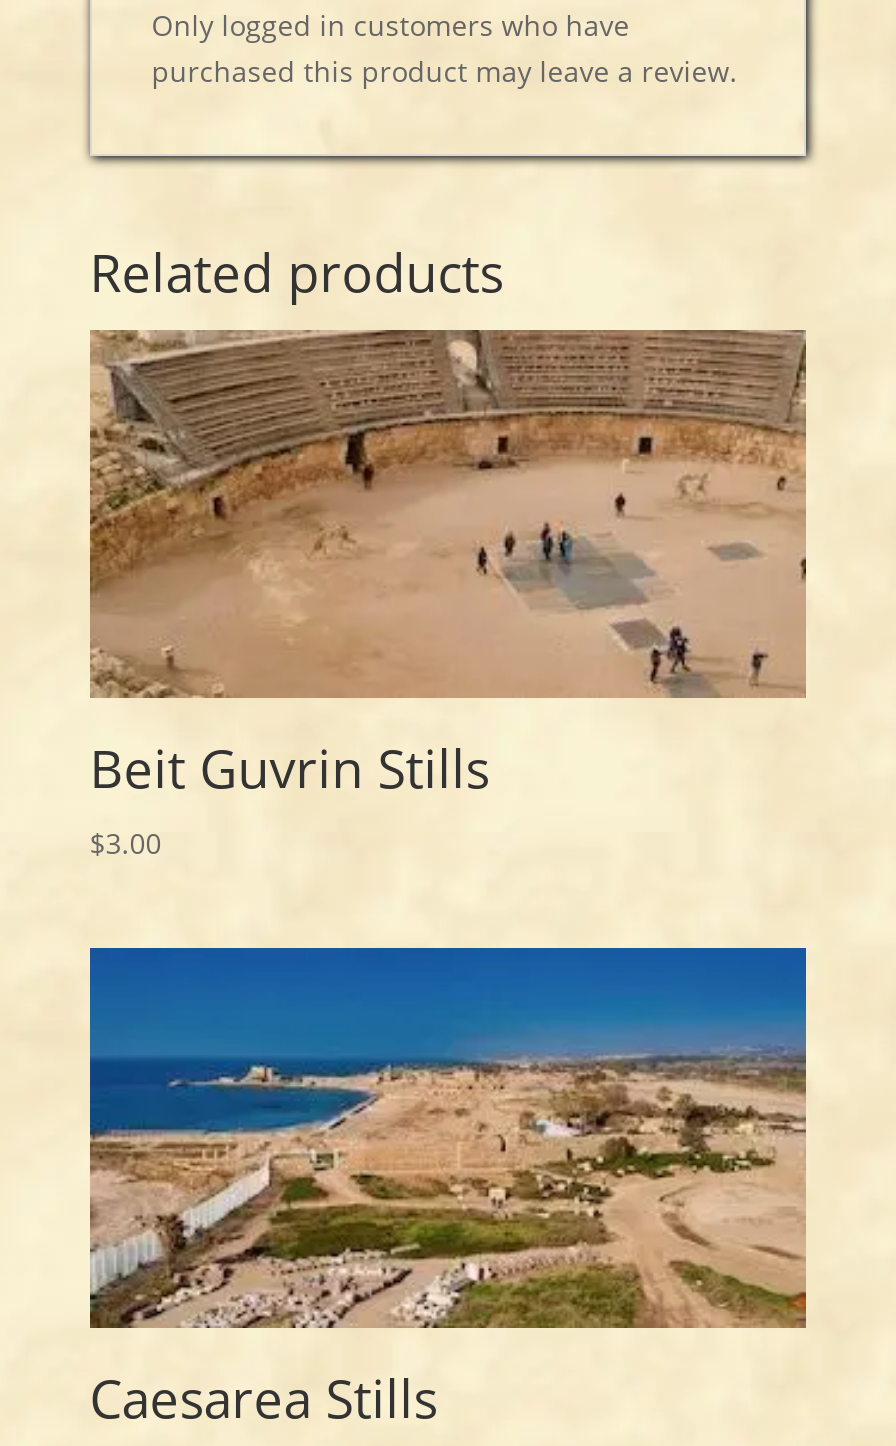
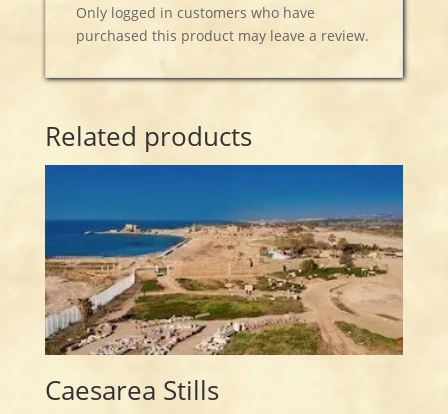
[90,328,806,861] [image] | Beit Guvrin Stills | $3.00 -> none

